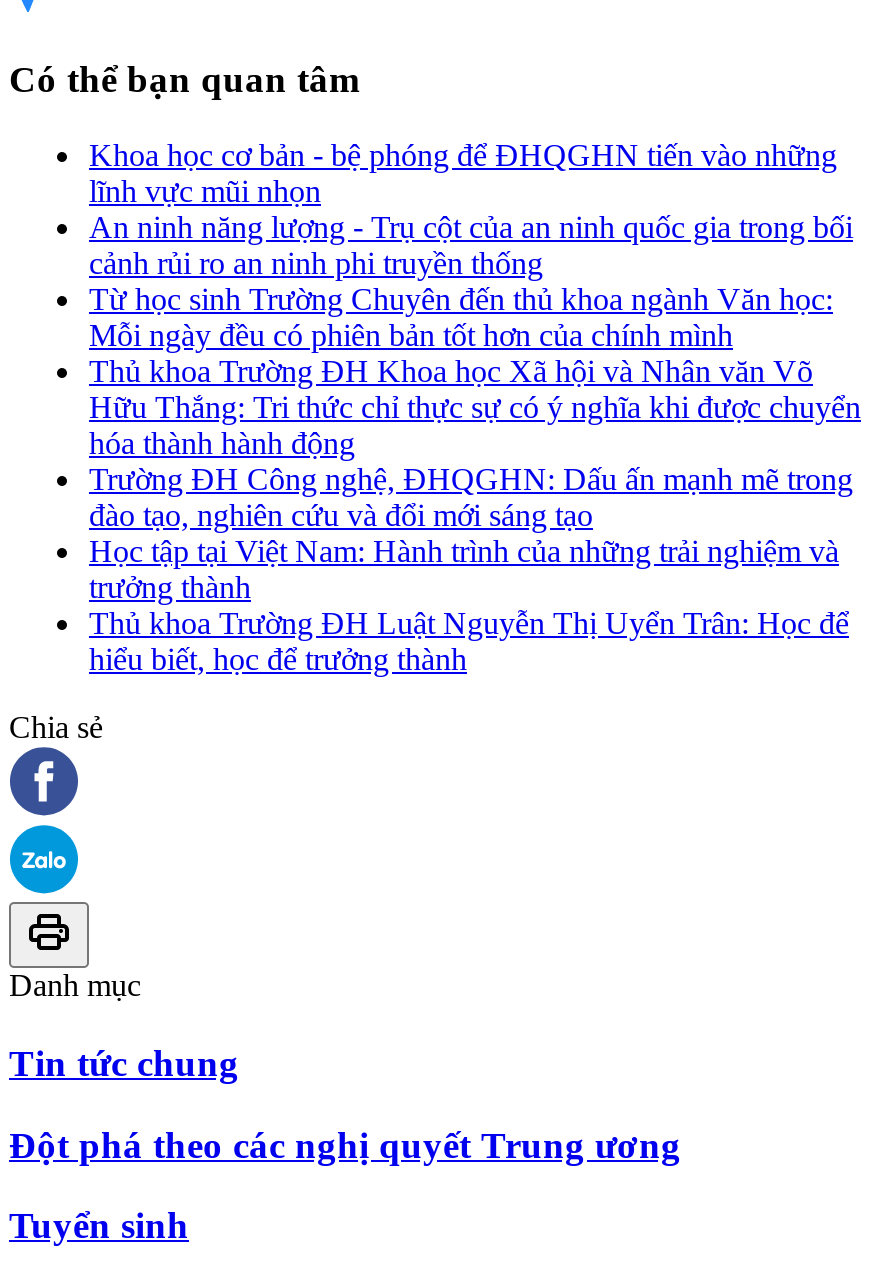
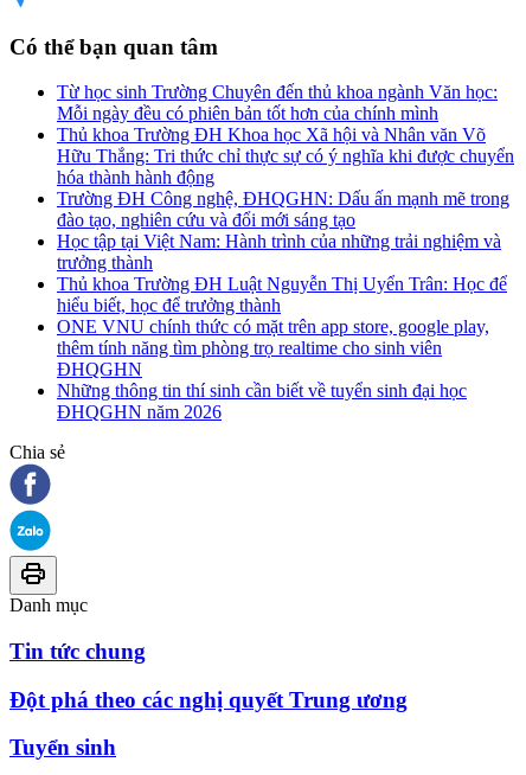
[89,138,853,280] Khoa học cơ bản - bệ phóng để ĐHQGHN tiến vào những | lĩnh vực mũi nhọn | An ninh năng lượng - Trụ cột của an ninh quốc gia trong bối | cảnh rủi ro an ninh phi truyền thống -> none
moved [89,282,861,676] -> [57,82,514,315]: Từ học sinh Trường Chuyên đến thủ khoa ngành Văn học: | Mỗi ngày đều có phiên bản tốt hơn của chính mình | Thủ khoa Trường ĐH Khoa học Xã hội và Nhân văn Võ | ... | Thủ khoa Trường ĐH Luật Nguyễn Thị Uyển Trân: Học để | hiểu biết, học để trưởng thành
none -> [57,317,489,422] ONE VNU chính thức có mặt trên app store, google play, | thêm tính năng tìm phòng trọ realtime cho sinh viên | ĐHQGHN | Những thông tin thí sinh cần biết về tuyển sinh đại học | ĐHQGHN năm 2026

